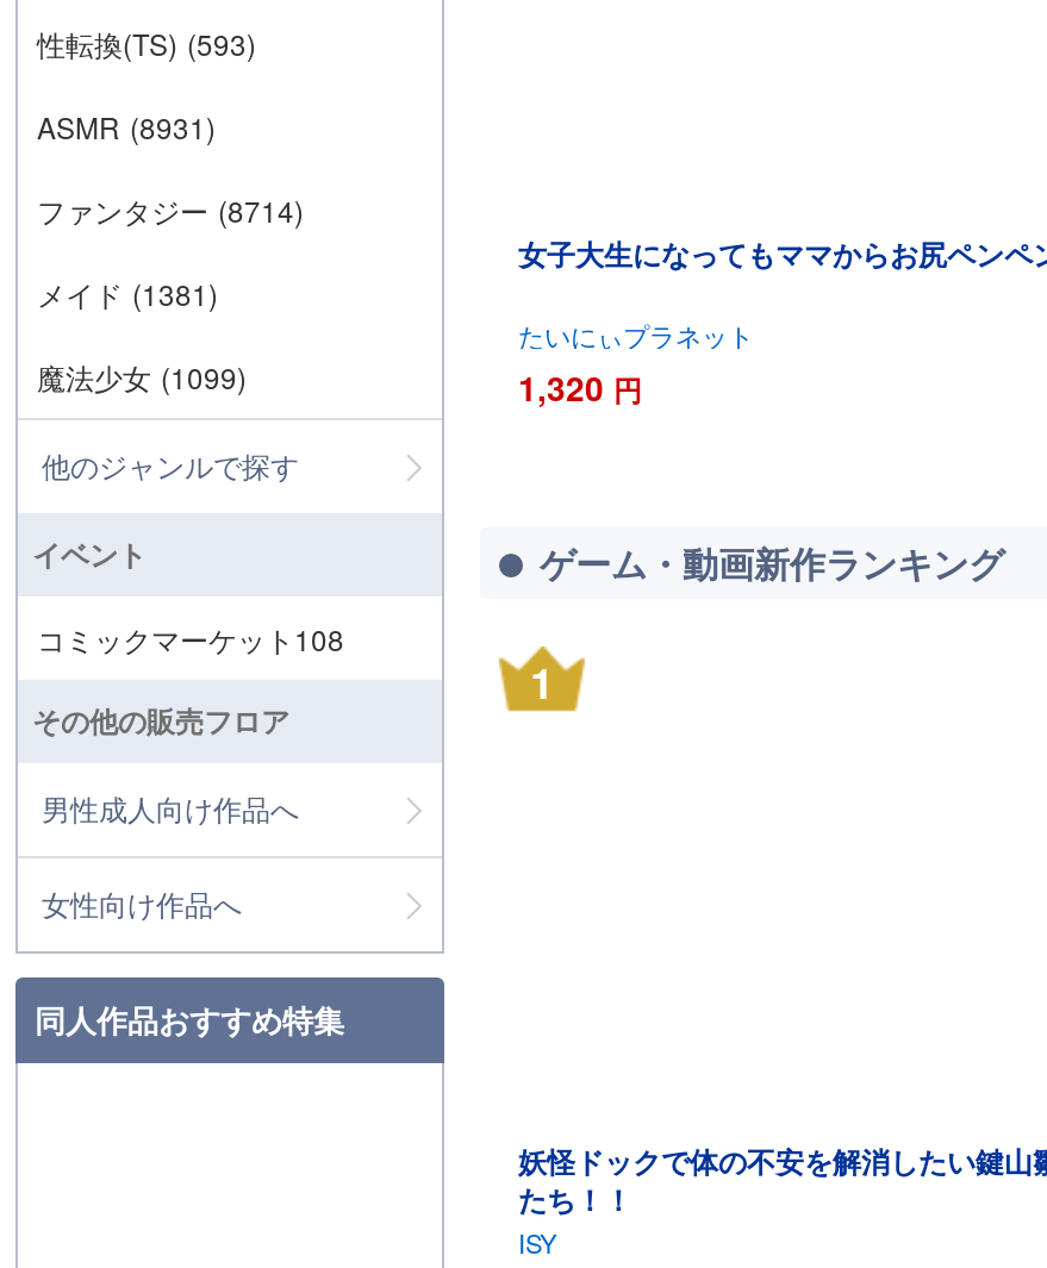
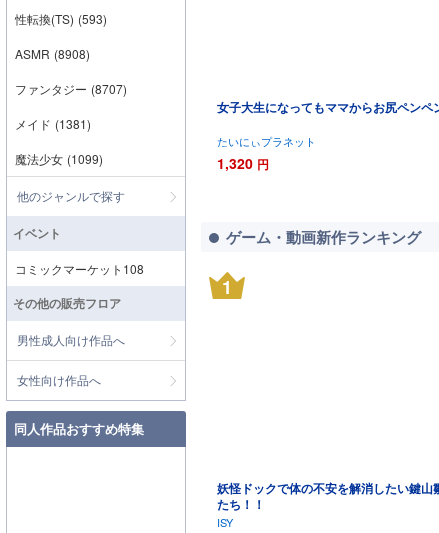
[37,106,216,146] ASMR (8931) -> [15,45,90,62] ASMR (8908)
[37,189,304,230] ファンタジー (8714) -> [15,80,127,97] ファンタジー (8707)

